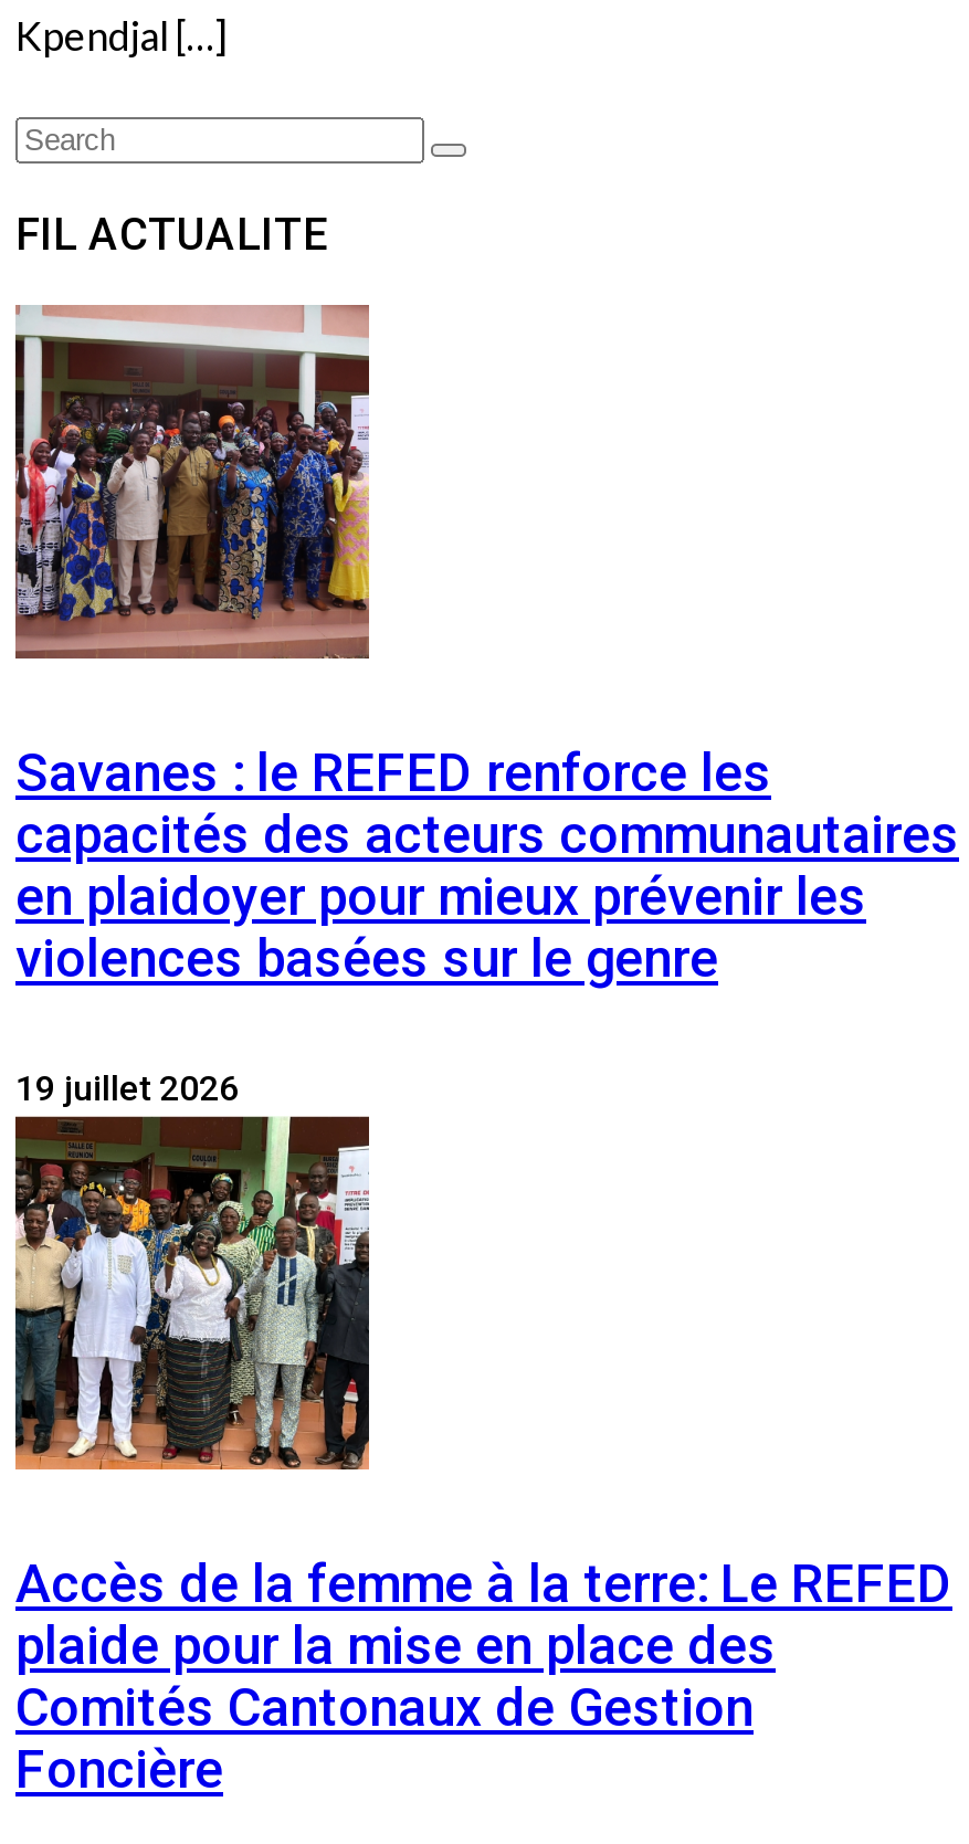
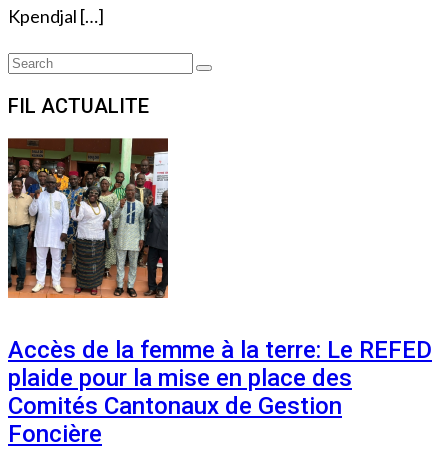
[13,305,959,1109] [image] | Savanes : le REFED renforce les | capacités des acteurs communautaires | en plaidoyer pour mieux prévenir les | violences basées sur le genre | 19 juillet 2026 -> none

